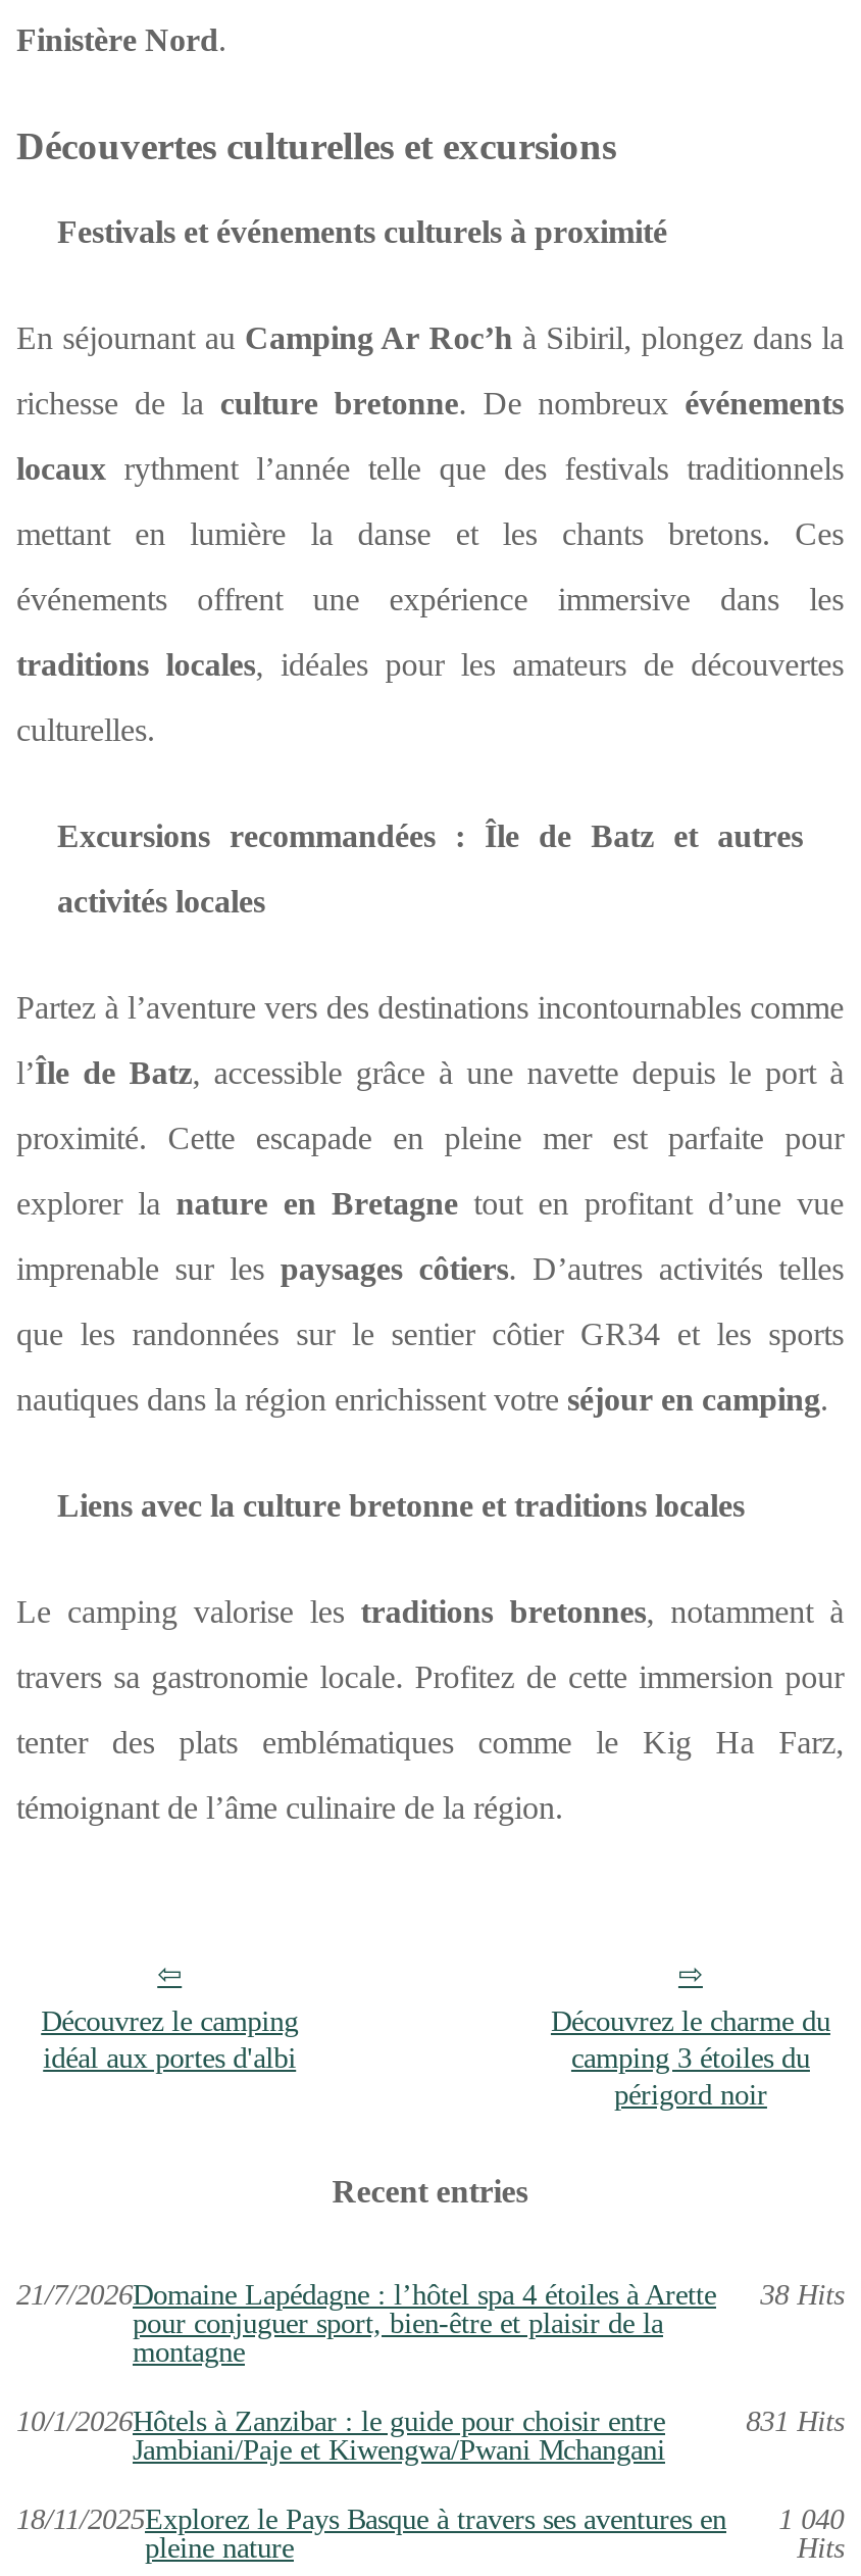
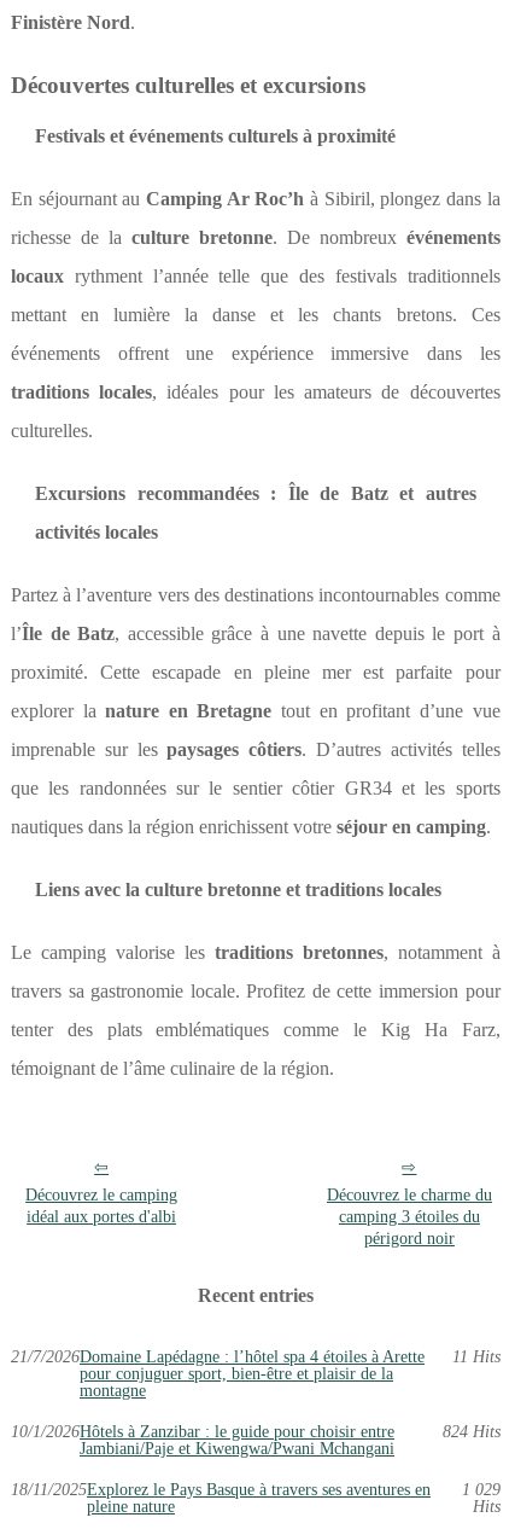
[16,2277,844,2310] 21/7/2026Domaine Lapédagne : l’hôtel spa 4 étoiles à Arette 38 Hits -> [11,1346,500,1366] 21/7/2026Domaine Lapédagne : l’hôtel spa 4 étoiles à Arette 11 Hits
[746,2404,844,2437] 831 Hits -> [442,1421,500,1440] 824 Hits
[16,2502,844,2535] 18/11/2025Explorez le Pays Basque à travers ses aventures en 1 040 -> [11,1479,500,1498] 18/11/2025Explorez le Pays Basque à travers ses aventures en 1 029

